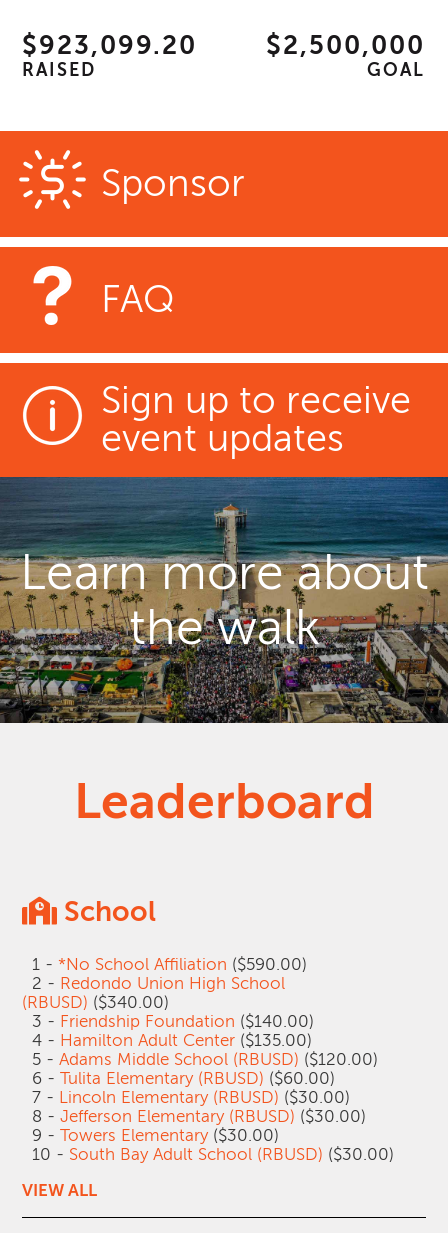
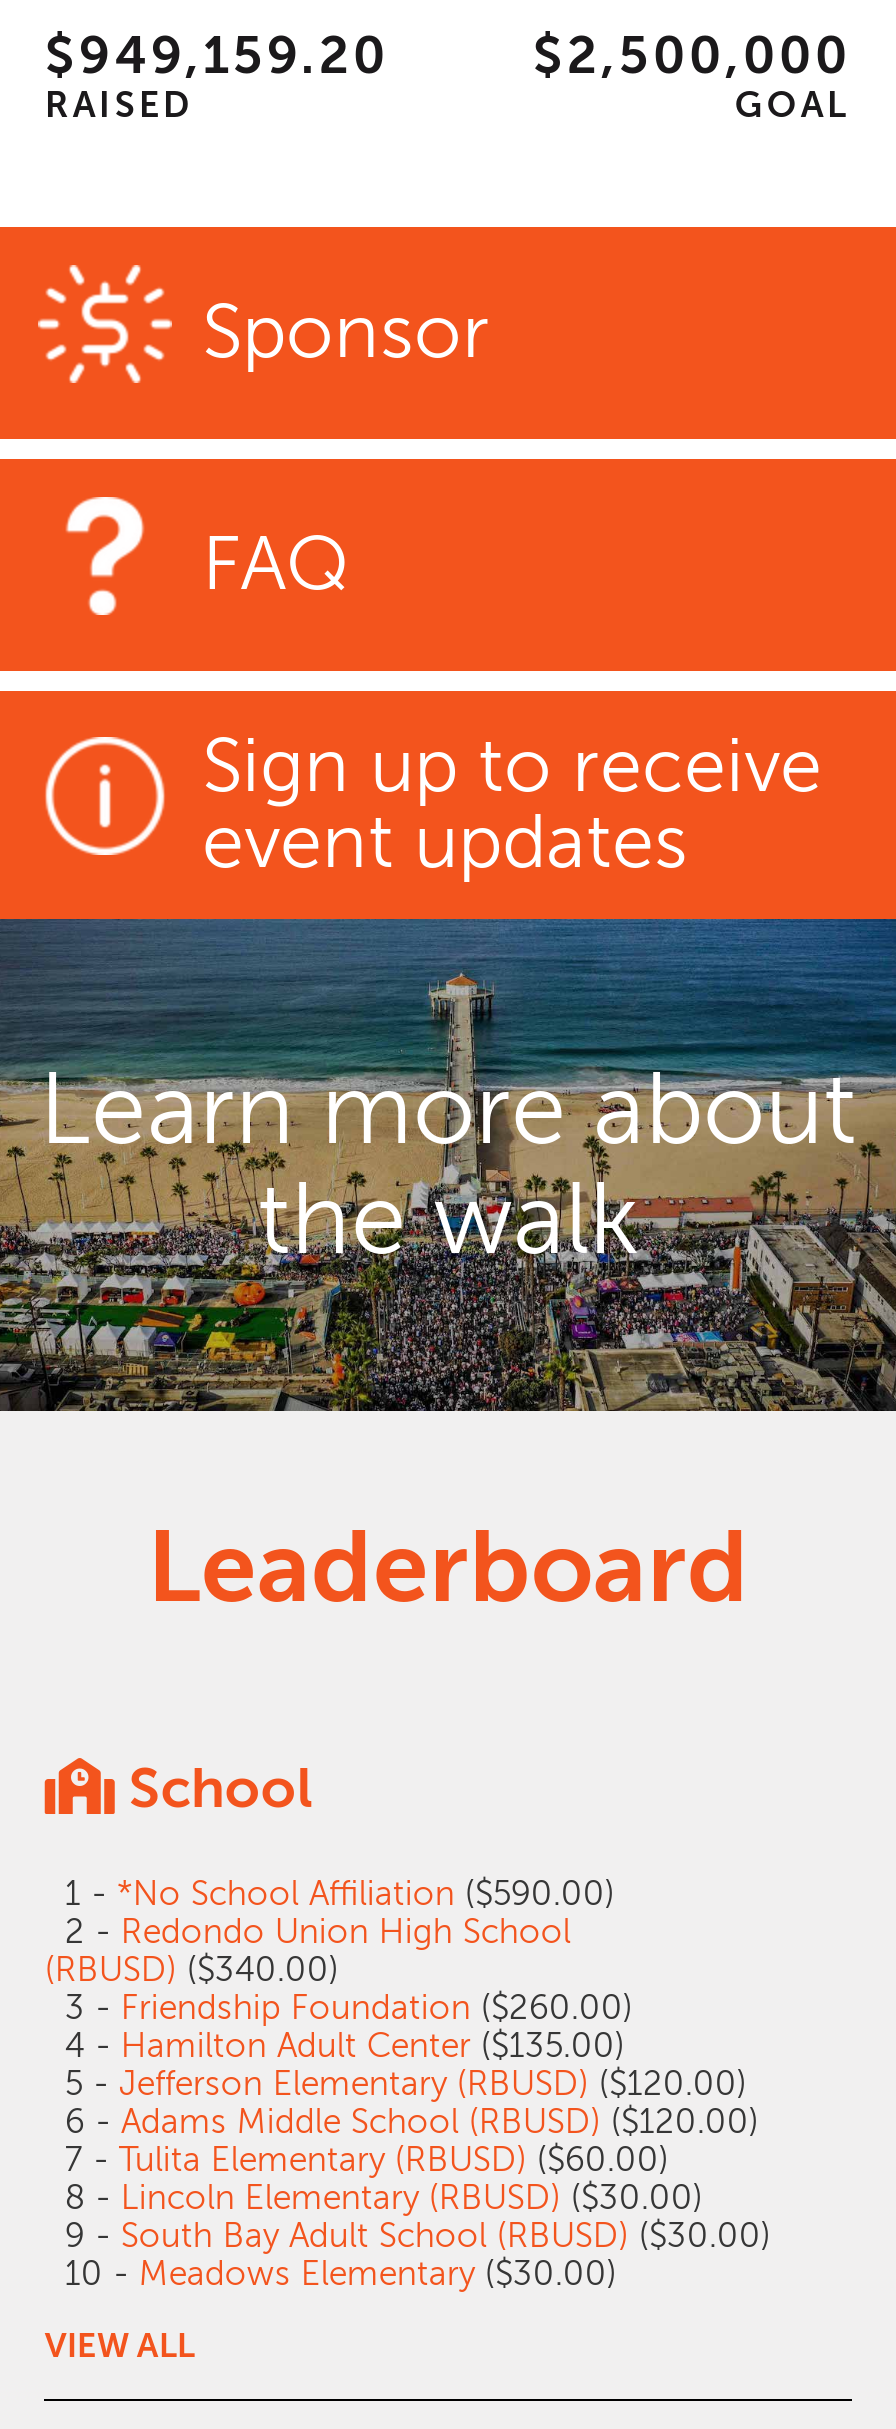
[22,31,197,60] $923,099.20 -> [45,27,389,85] $949,159.20
[22,1012,314,1031] 3 - Friendship Foundation ($140.00) -> [45,1989,633,2027] 3 - Friendship Foundation ($260.00)
[22,1050,394,1164] 5 - Adams Middle School (RBUSD) ($120.00) | 6 - Tulita Elementary (RBUSD) ($60.00) | 7 - Lincoln Elementary (RBUSD) ($30.00) | 8 - Jefferson Elementary (RBUSD) ($30.00) | 9 - Towers Elementary ($30.00) | 10 - South Bay Adult School (RBUSD) ($30.00) -> [45,2065,771,2293] 5 - Jefferson Elementary (RBUSD) ($120.00) | 6 - Adams Middle School (RBUSD) ($120.00) | 7 - Tulita Elementary (RBUSD) ($60.00) | 8 - Lincoln Elementary (RBUSD) ($30.00) | 9 - South Bay Adult School (RBUSD) ($30.00) | 10 - Meadows Elementary ($30.00)

